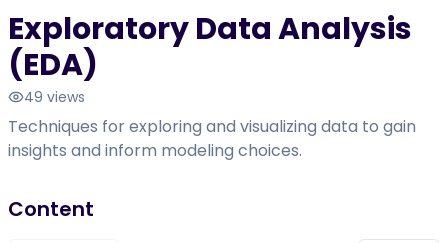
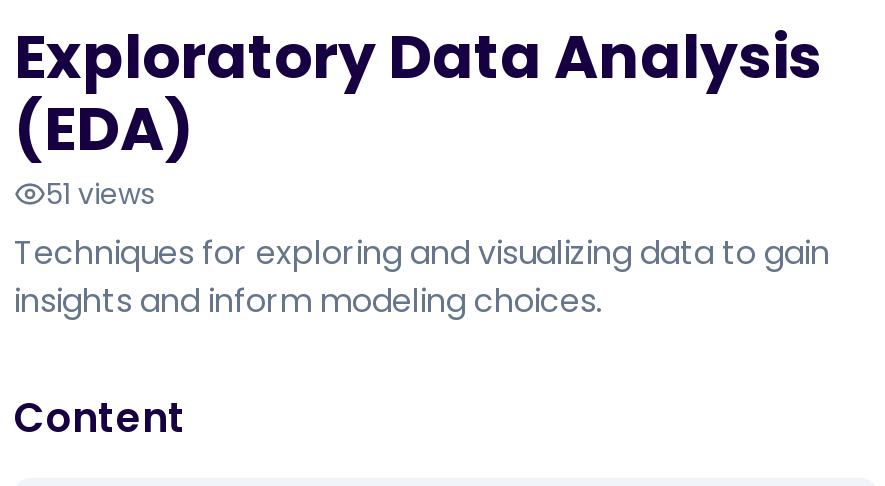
[24,87,85,107] 49 views -> [46,174,154,214] 51 views

